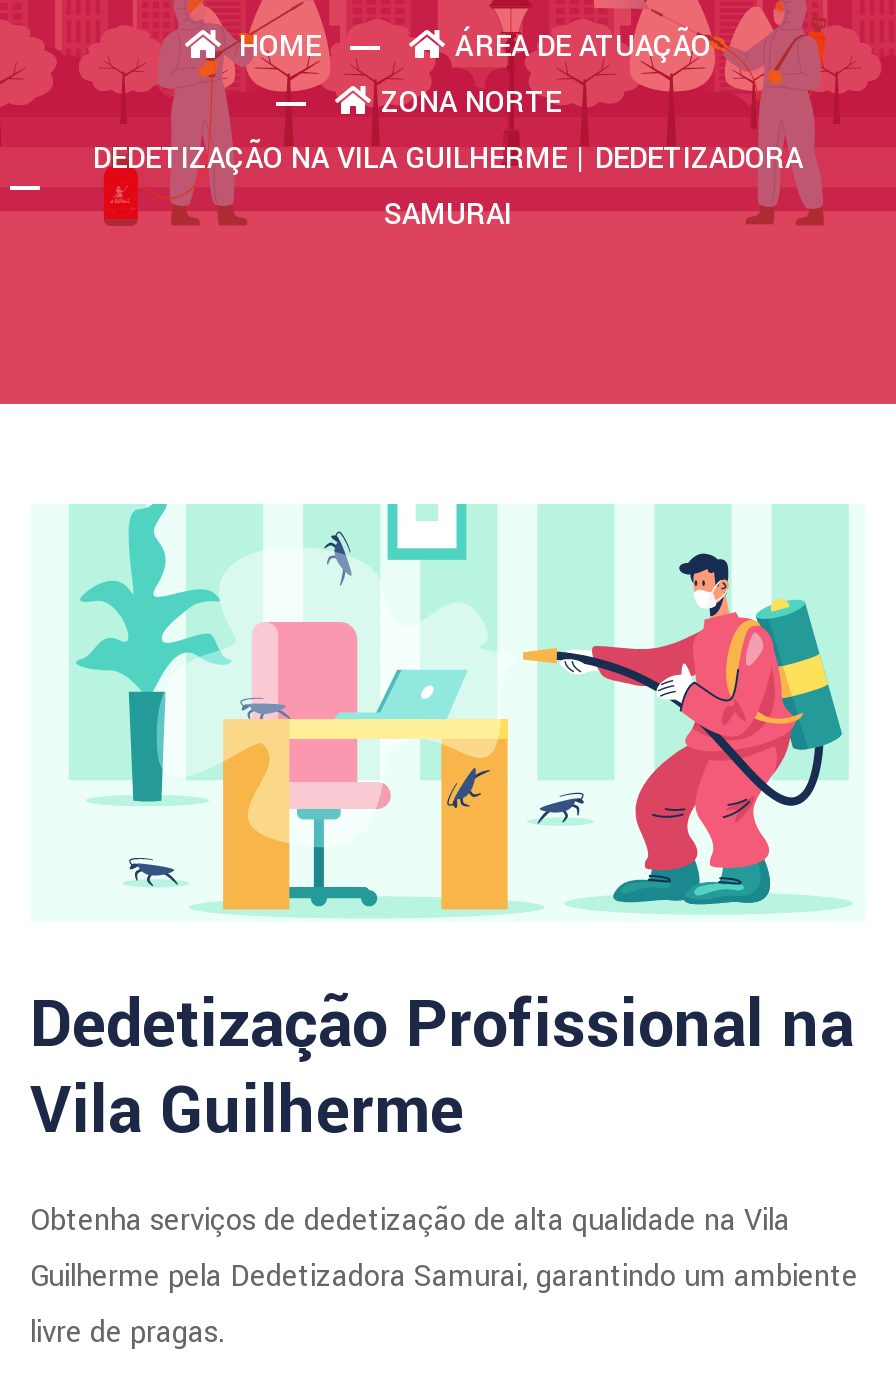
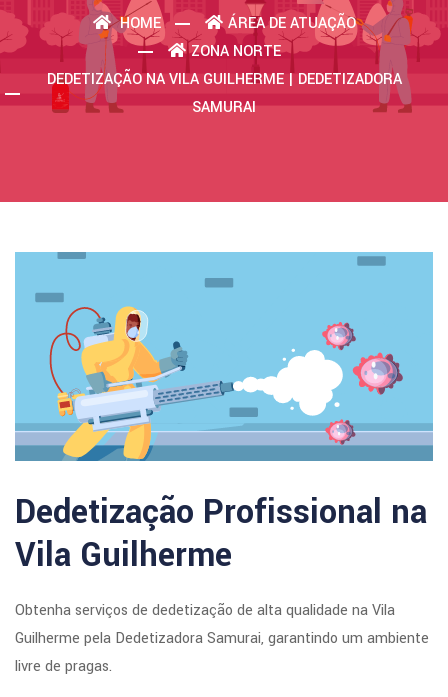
[30,504,866,922] [image] -> [14,251,434,462] [image]

